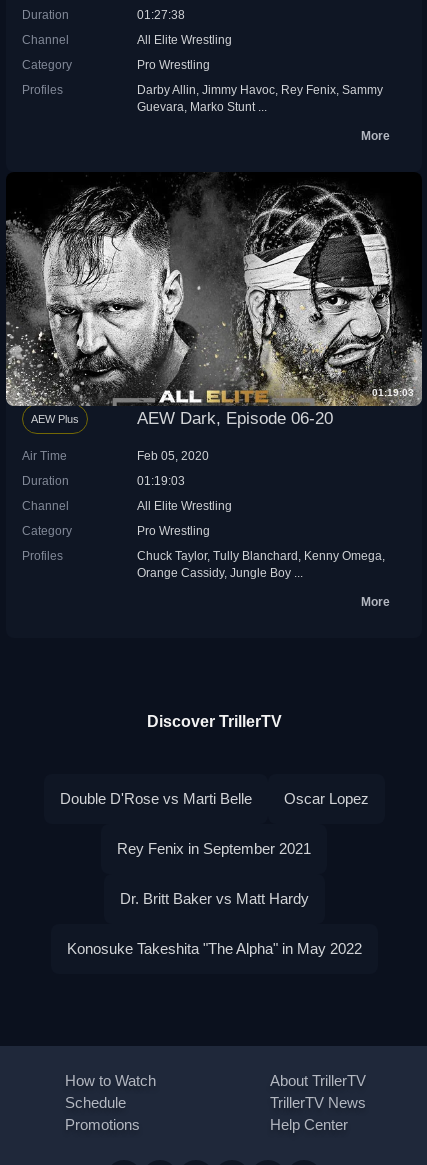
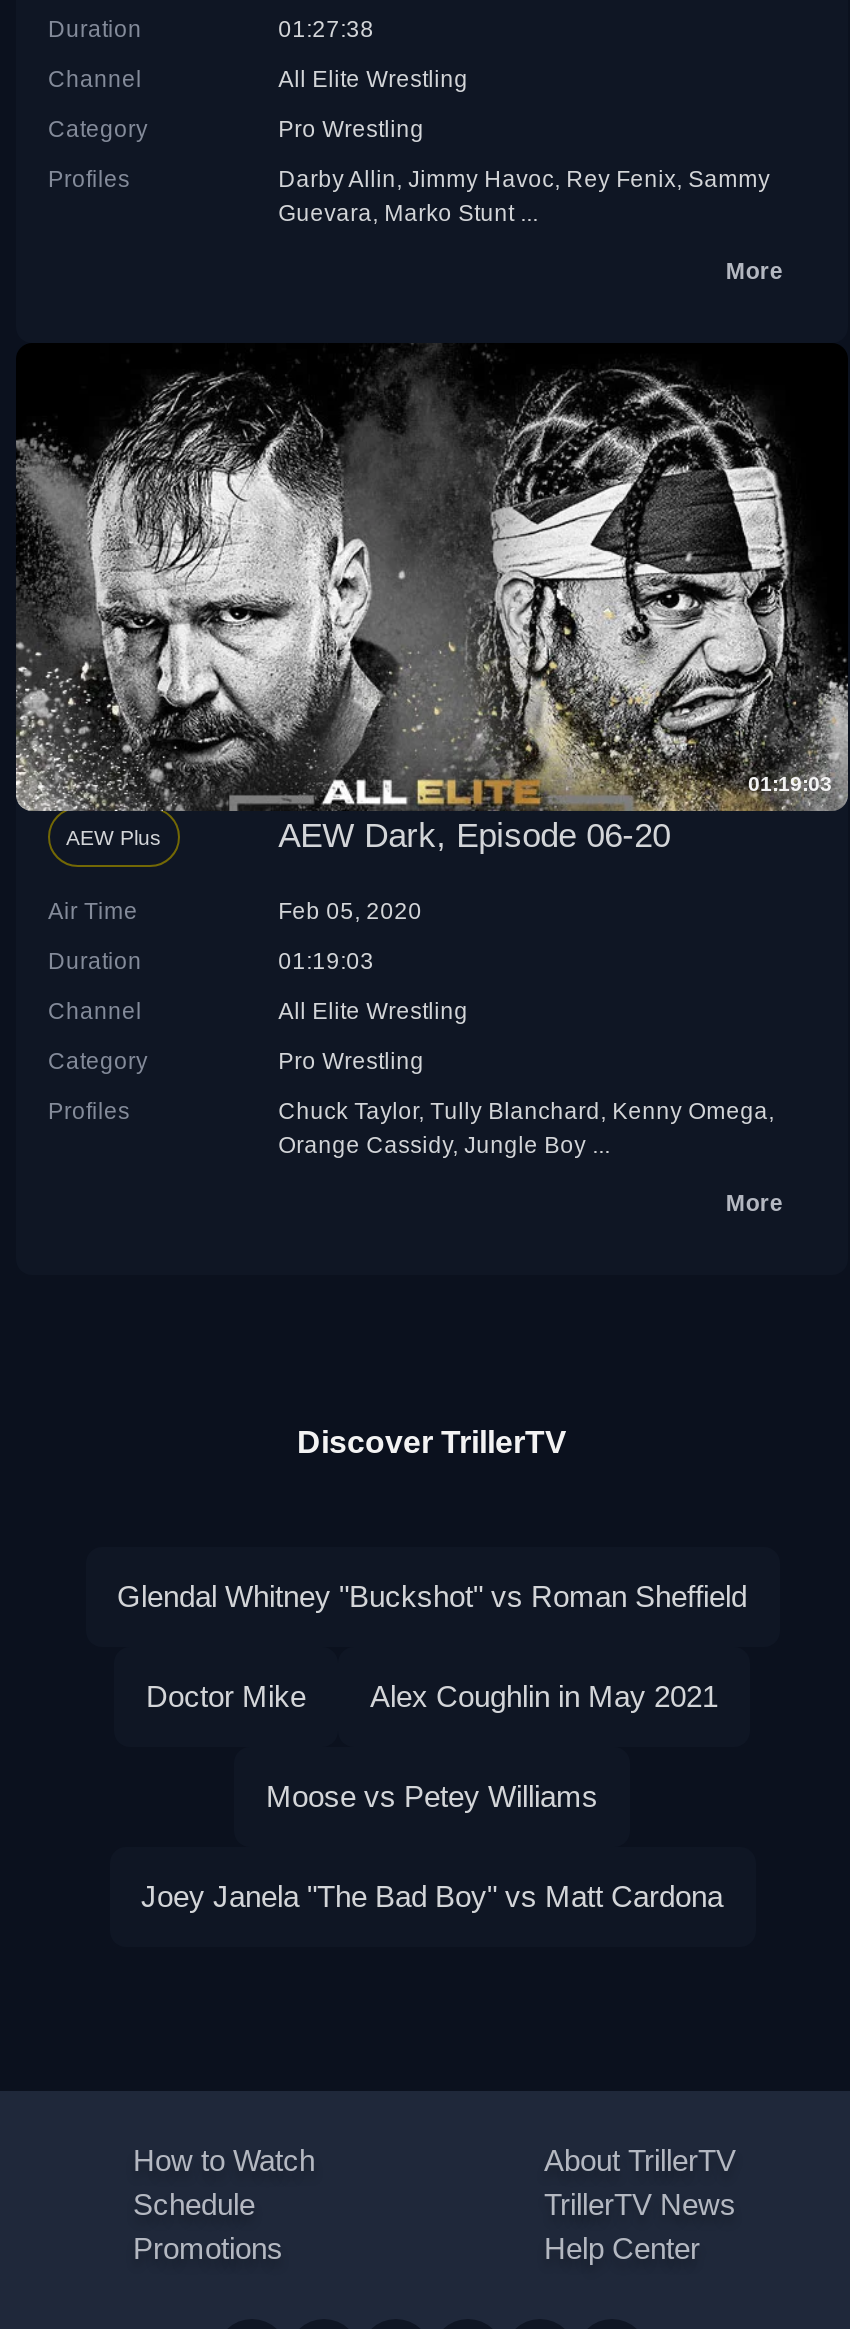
[59,790,368,807] Double D'Rose vs Marti Belle | Oscar Lopez -> [117,1579,747,1613] Glendal Whitney "Buckshot" vs Roman Sheffield
[117,840,311,857] Rey Fenix in September 2021 -> [146,1679,718,1713] Doctor Mike | Alex Coughlin in May 2021
[119,890,308,907] Dr. Britt Baker vs Matt Hardy -> [266,1779,598,1813] Moose vs Petey Williams
[66,940,361,957] Konosuke Takeshita "The Alpha" in May 2022 -> [141,1879,723,1913] Joey Janela "The Bad Boy" vs Matt Cardona

